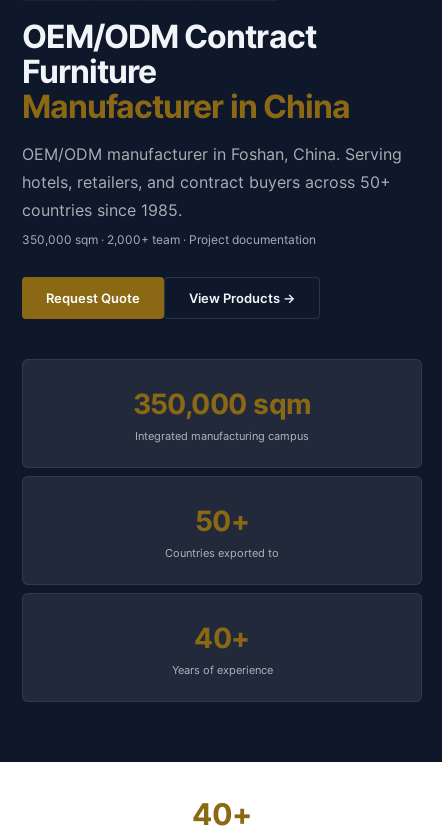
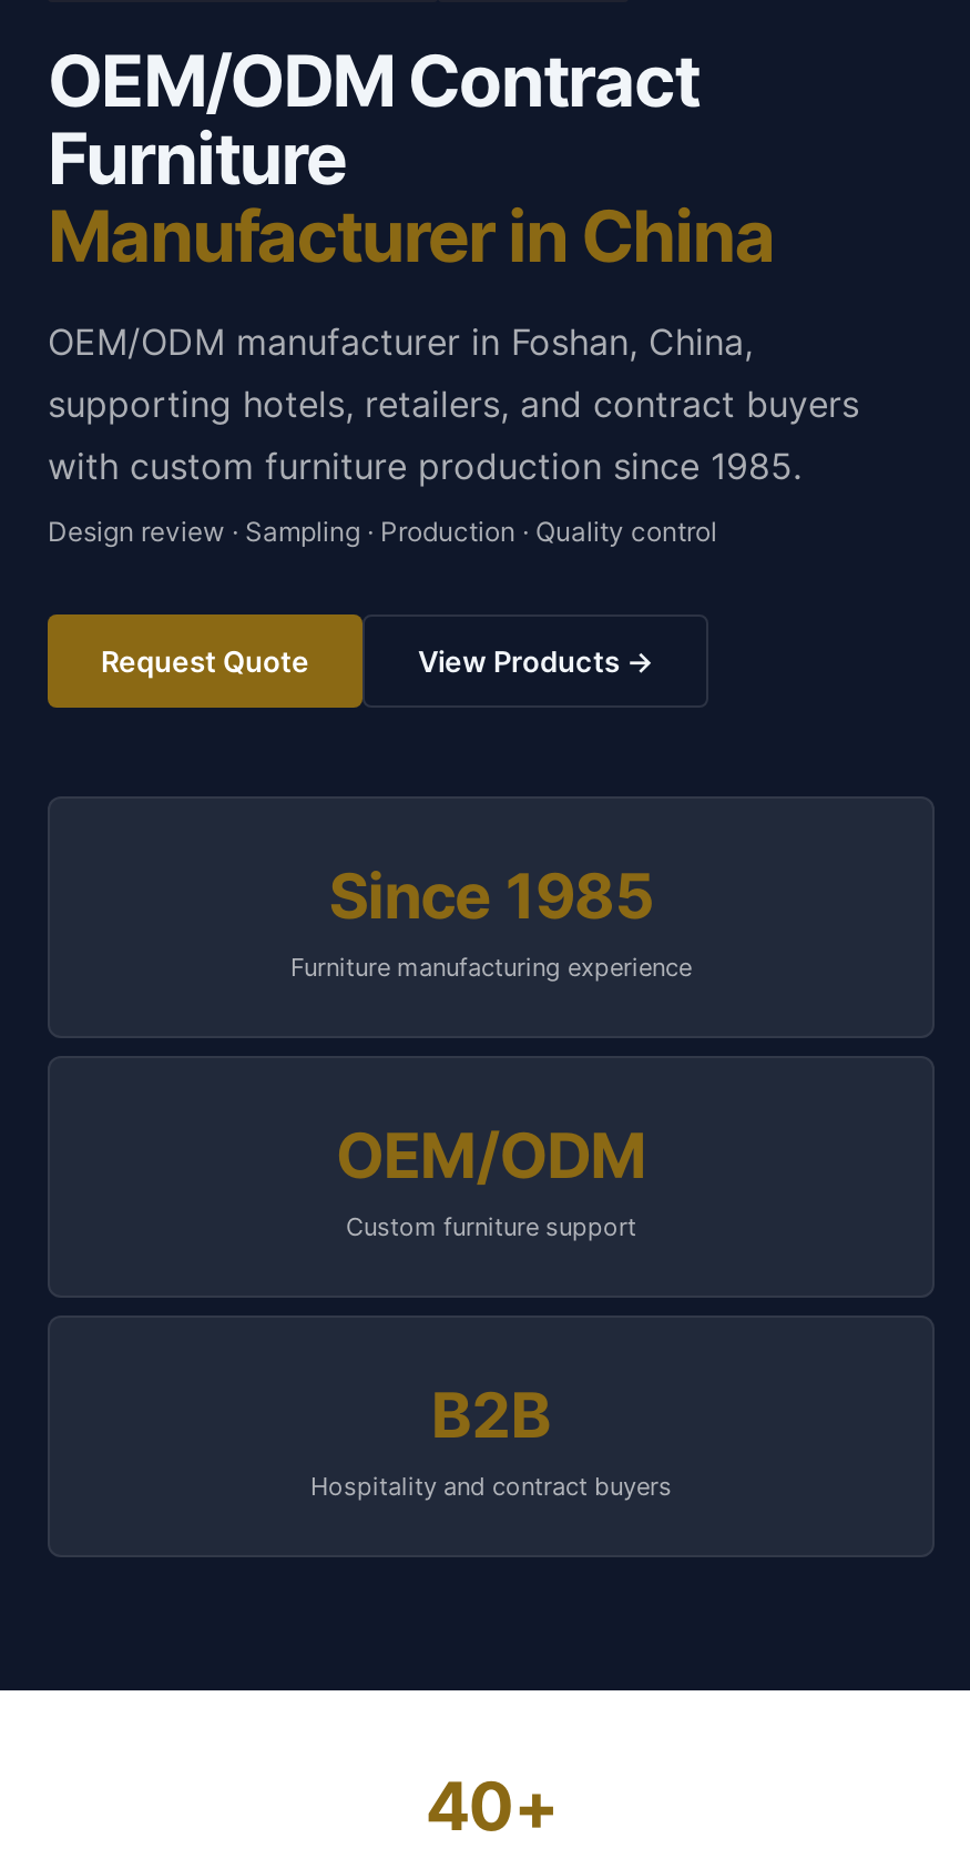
[22,144,402,220] OEM/ODM manufacturer in Foshan, China. Serving | hotels, retailers, and contract buyers across 50+ | countries since 1985. -> [48,319,859,488] OEM/ODM manufacturer in Foshan, China, | supporting hotels, retailers, and contract buyers | with custom furniture production since 1985.
[22,232,316,247] 350,000 sqm · 2,000+ team · Project documentation -> [48,515,717,548] Design review · Sampling · Production · Quality control
[133,387,311,443] 350,000 sqm | Integrated manufacturing campus -> [290,859,692,983] Since 1985 | Furniture manufacturing experience
[165,504,279,560] 50+ | Countries exported to -> [336,1118,646,1242] OEM/ODM | Custom furniture support
[171,621,272,677] 40+ | Years of experience -> [310,1378,672,1502] B2B | Hospitality and contract buyers

